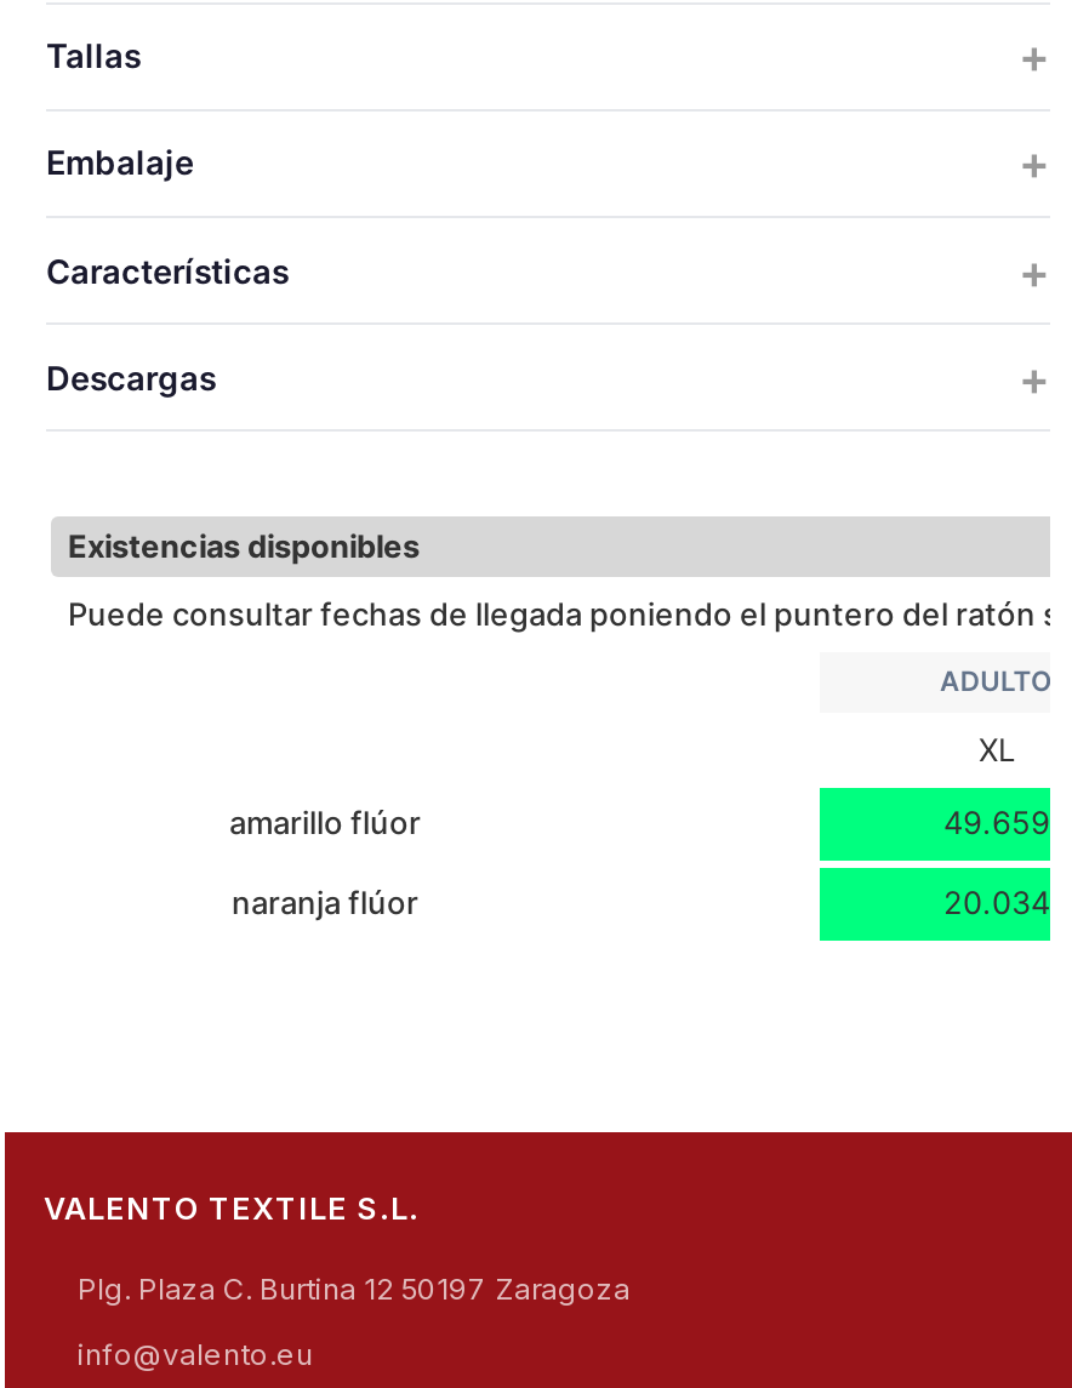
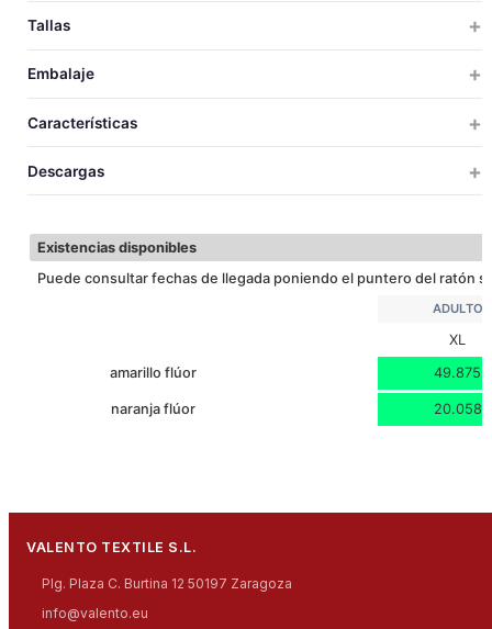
[943,806,1050,842] 49.659 -> [434,365,482,381] 49.875
[943,886,1050,922] 20.034 -> [434,401,482,417] 20.058

